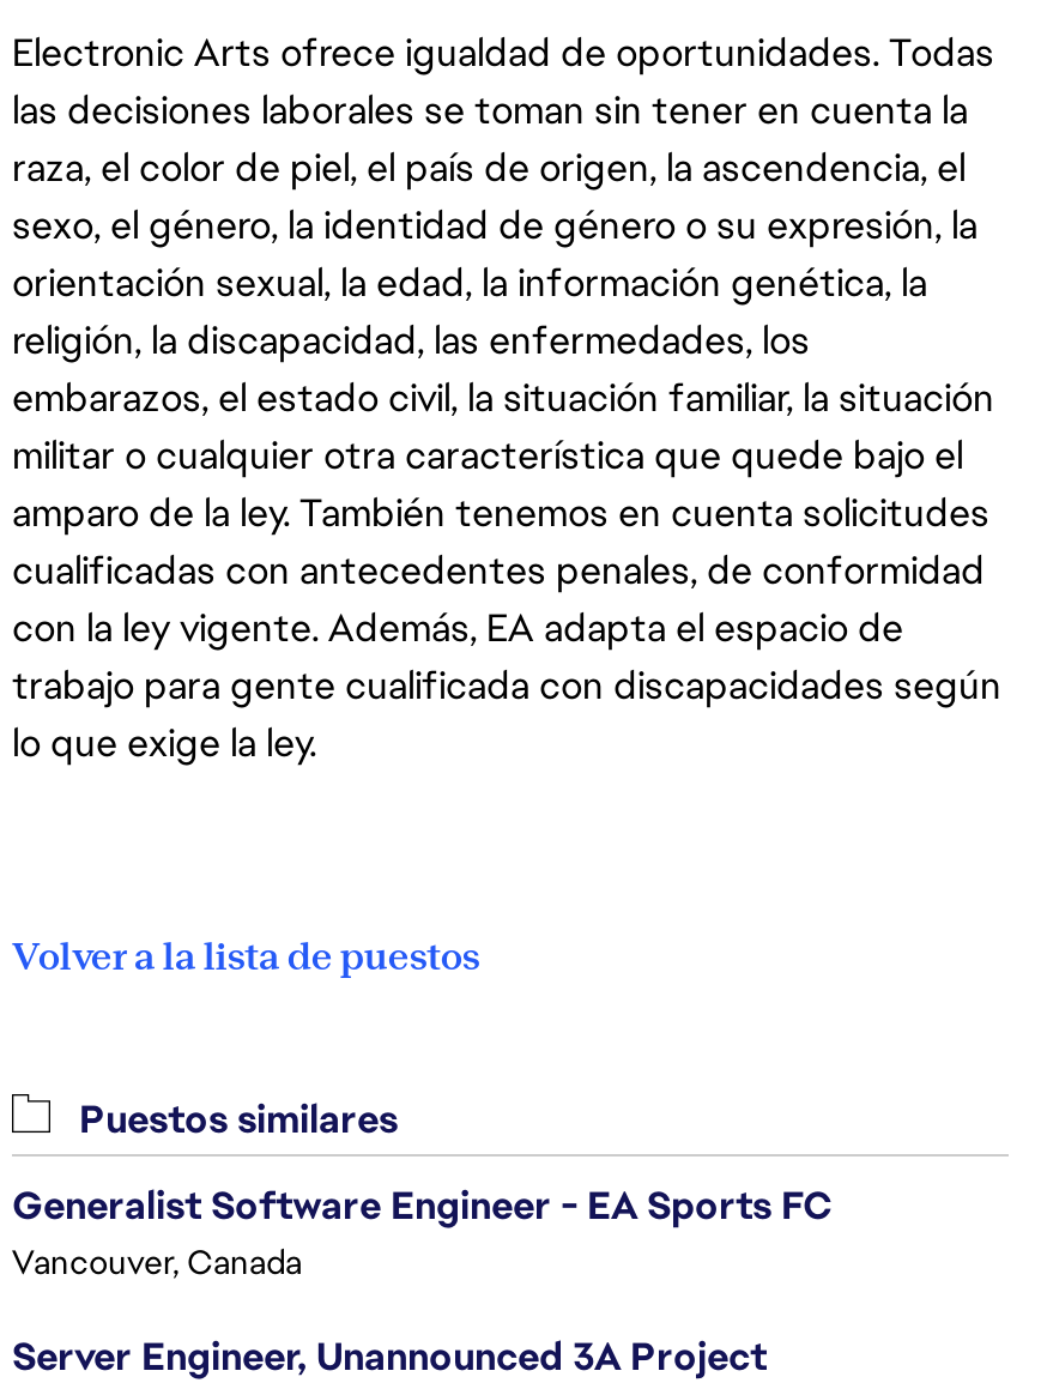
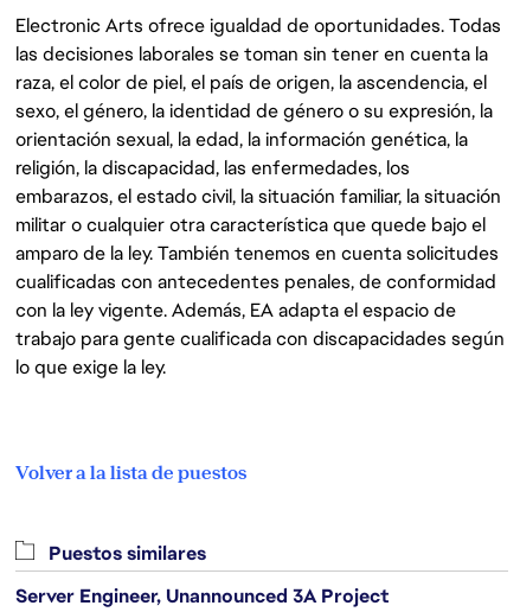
[12,1180,831,1283] Generalist Software Engineer - EA Sports FC | Vancouver, Canada -> none

